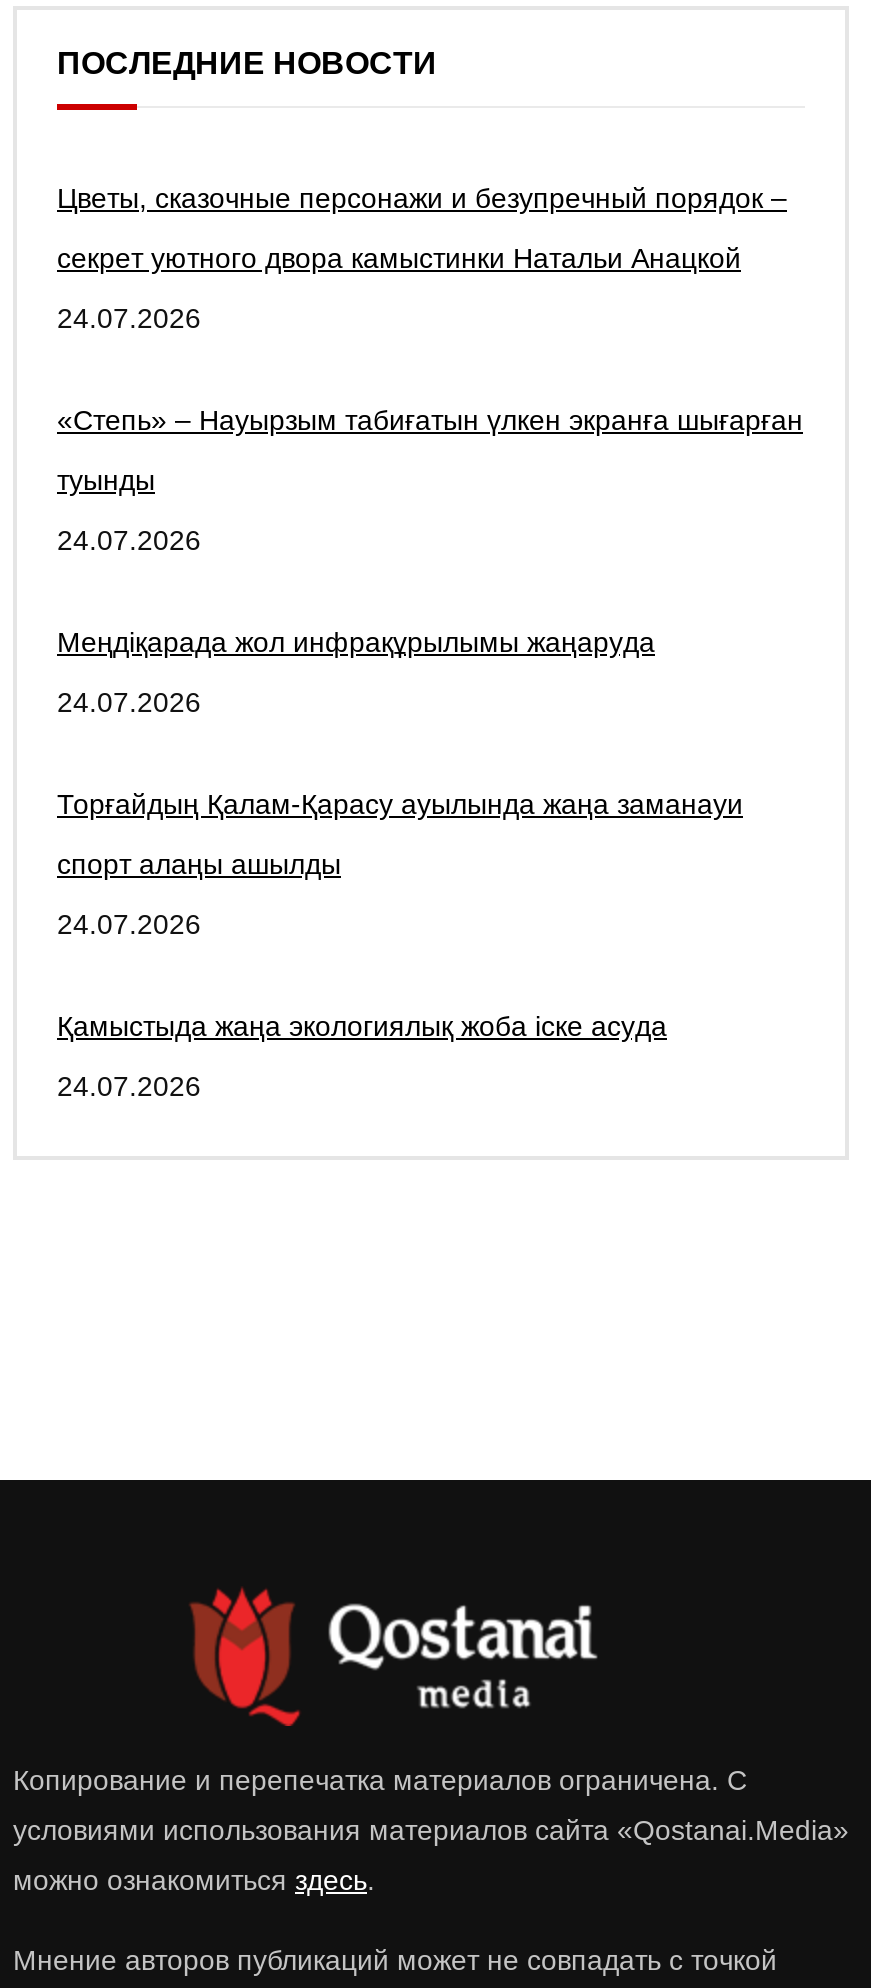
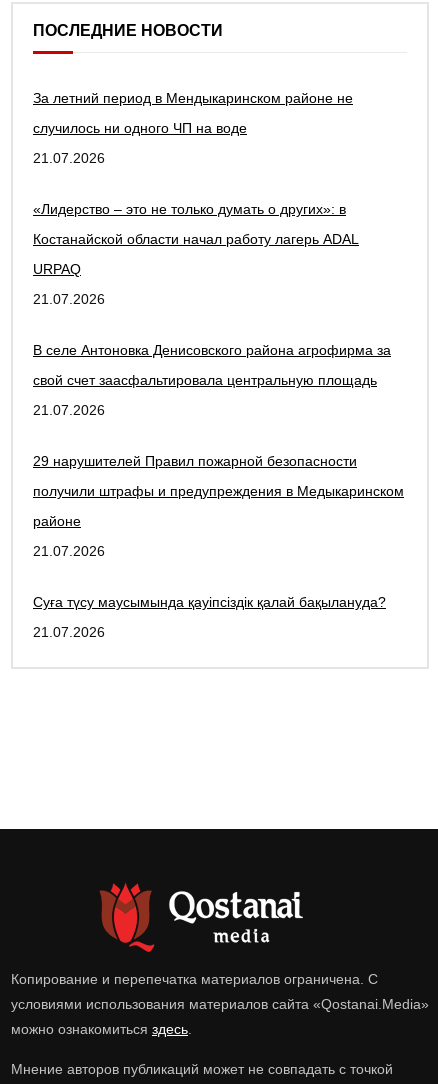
[57,182,803,1102] Цветы, сказочные персонажи и безупречный порядок – | секрет уютного двора камыстинки Натальи Анацкой | 24.07.2026 | «Степь» – Науырзым табиғатын үлкен экранға шығарған | туынды | 24.07.2026 | Меңдіқарада жол инфрақұрылымы жаңаруда | 24.07.2026 | Торғайдың Қалам-Қарасу ауылында жаңа заманауи | спорт алаңы ашылды | 24.07.2026 | Қамыстыда жаңа экологиялық жоба іске асуда | 24.07.2026 -> [33,90,404,640] За летний период в Мендыкаринском районе не | случилось ни одного ЧП на воде | 21.07.2026 | «Лидерство – это не только думать о других»: в | Костанайской области начал работу лагерь ADAL | URPAQ | 21.07.2026 | В селе Антоновка Денисовского района агрофирма за | свой счет заасфальтировала центральную площадь | 21.07.2026 | 29 нарушителей Правил пожарной безопасности | получили штрафы и предупреждения в Медыкаринском | районе | 21.07.2026 | Суға түсу маусымында қауіпсіздік қалай бақылануда? | 21.07.2026

